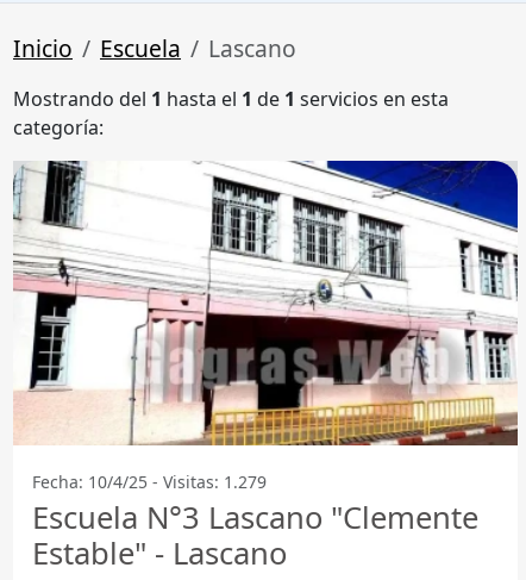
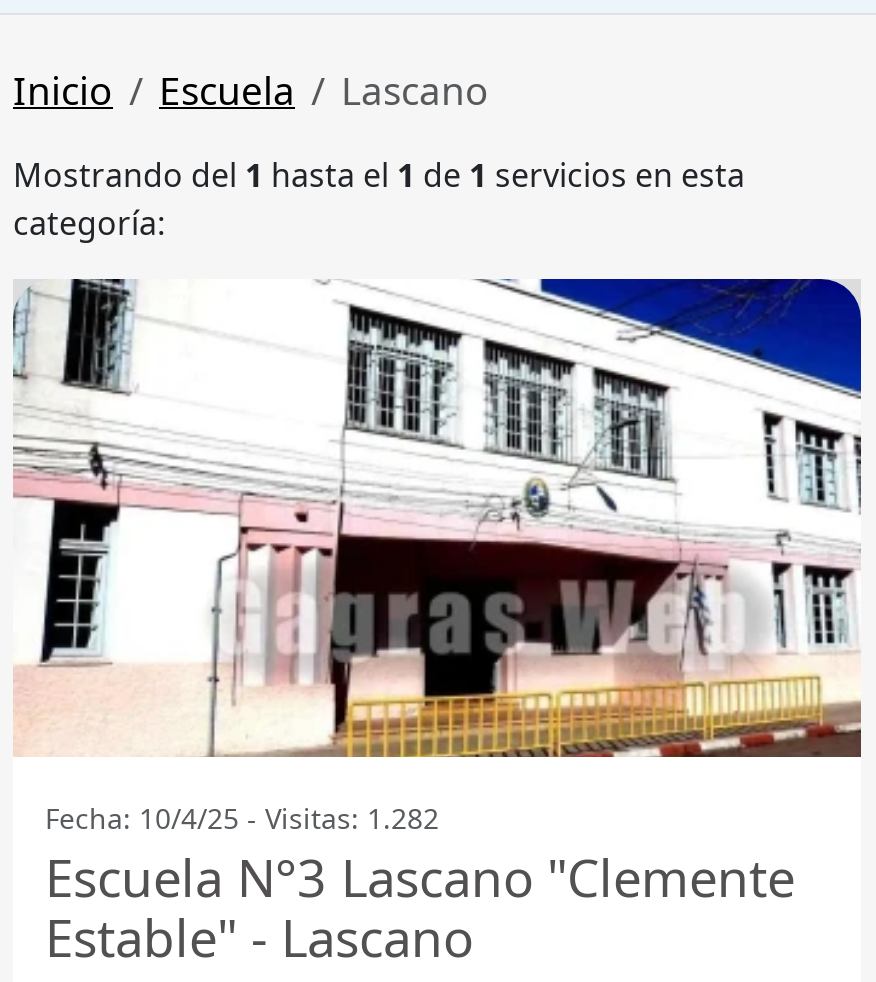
[32,470,267,493] Fecha: 10/4/25 - Visitas: 1.279 -> [45,798,439,836] Fecha: 10/4/25 - Visitas: 1.282

